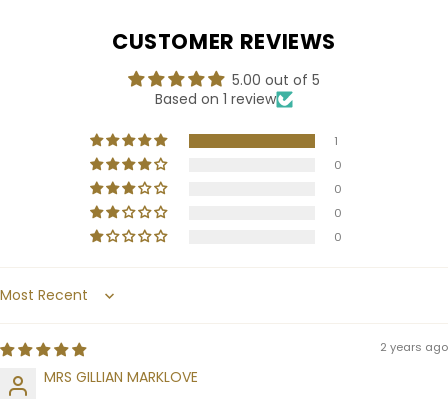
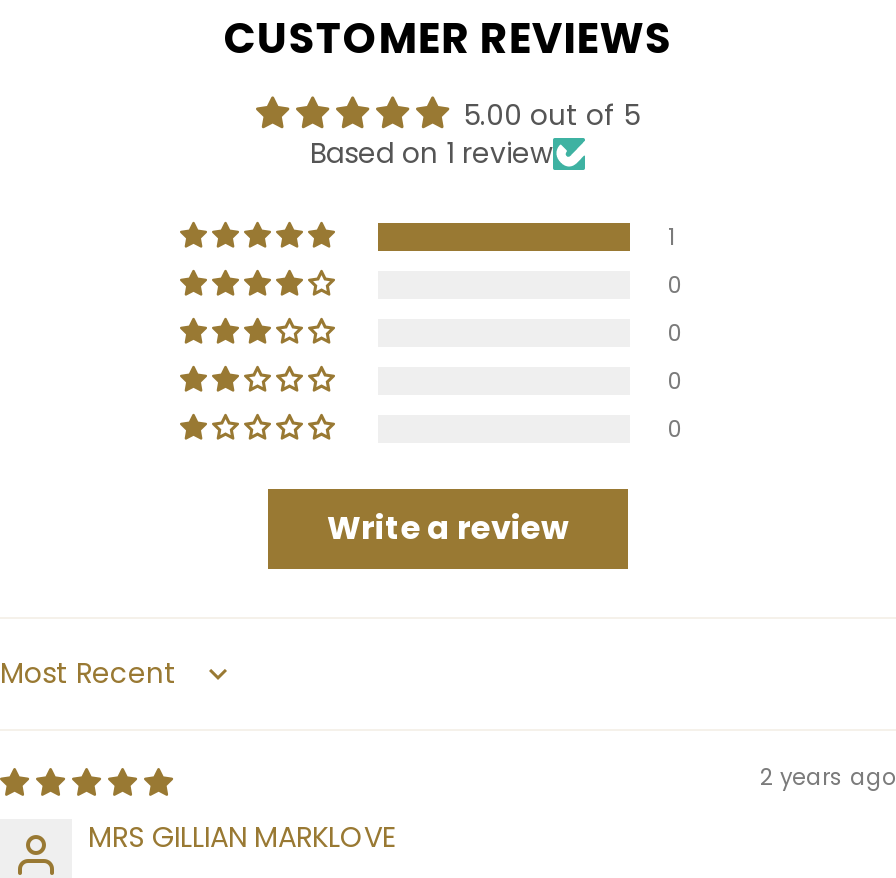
none -> [327,505,569,551] Write a review

